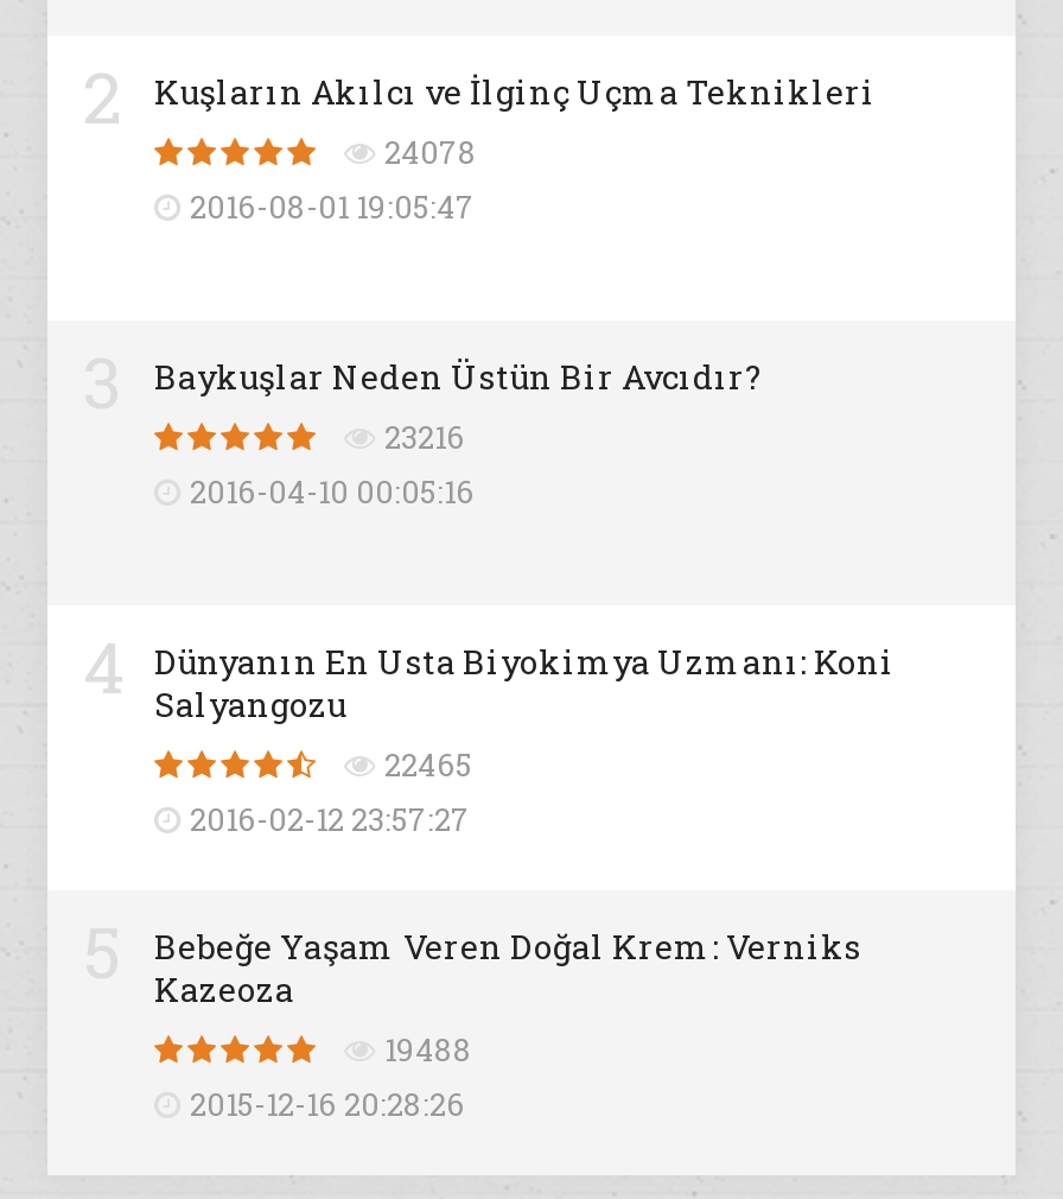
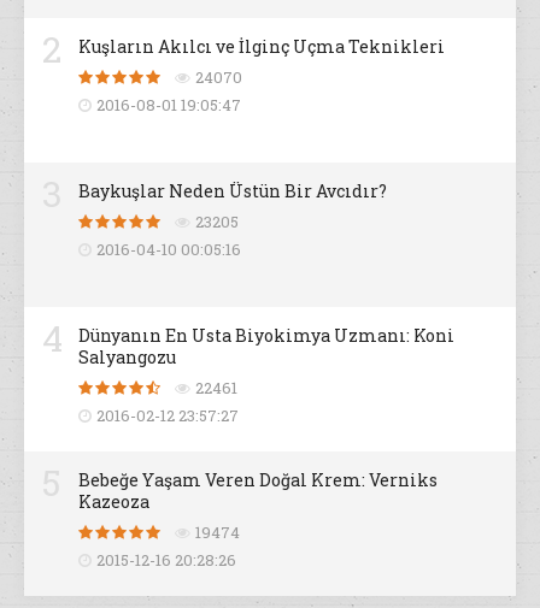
[384,131,477,174] 24078 -> [195,66,242,88] 24070
[384,416,465,459] 23216 -> [195,211,239,233] 23205
[384,744,472,786] 22465 -> [195,377,237,399] 22461
[384,1029,472,1071] 19488 -> [195,522,240,543] 19474

